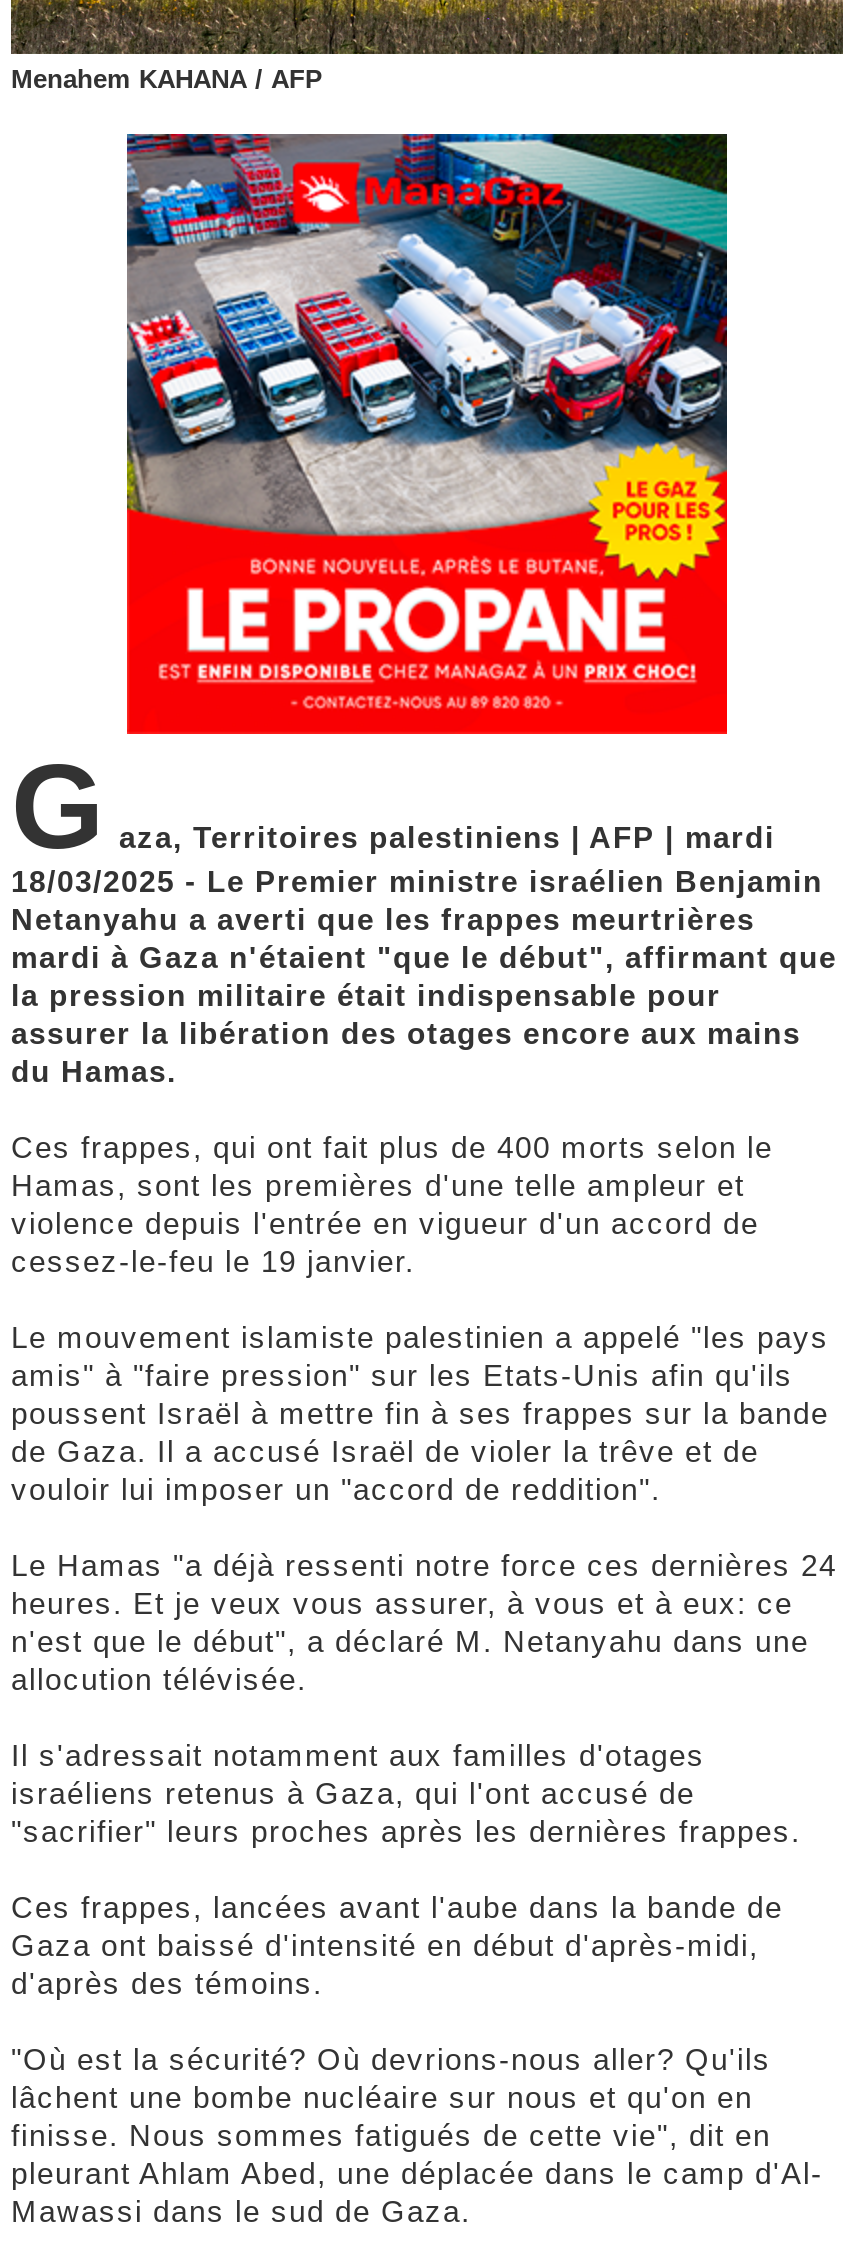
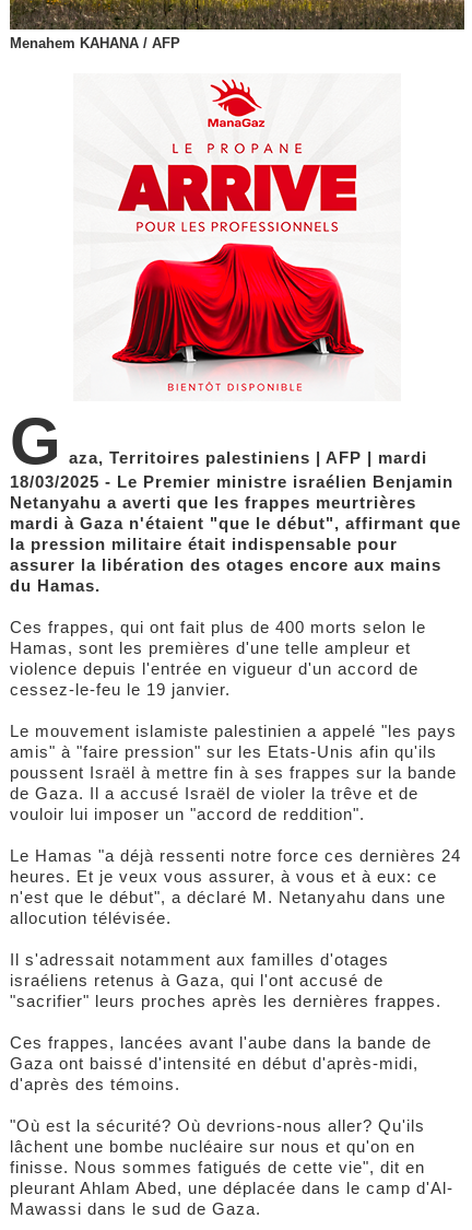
[125,132,729,736] [image] -> [73,73,401,401] [image]

